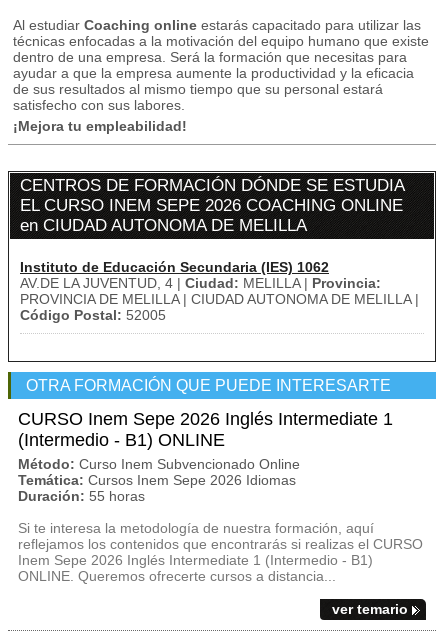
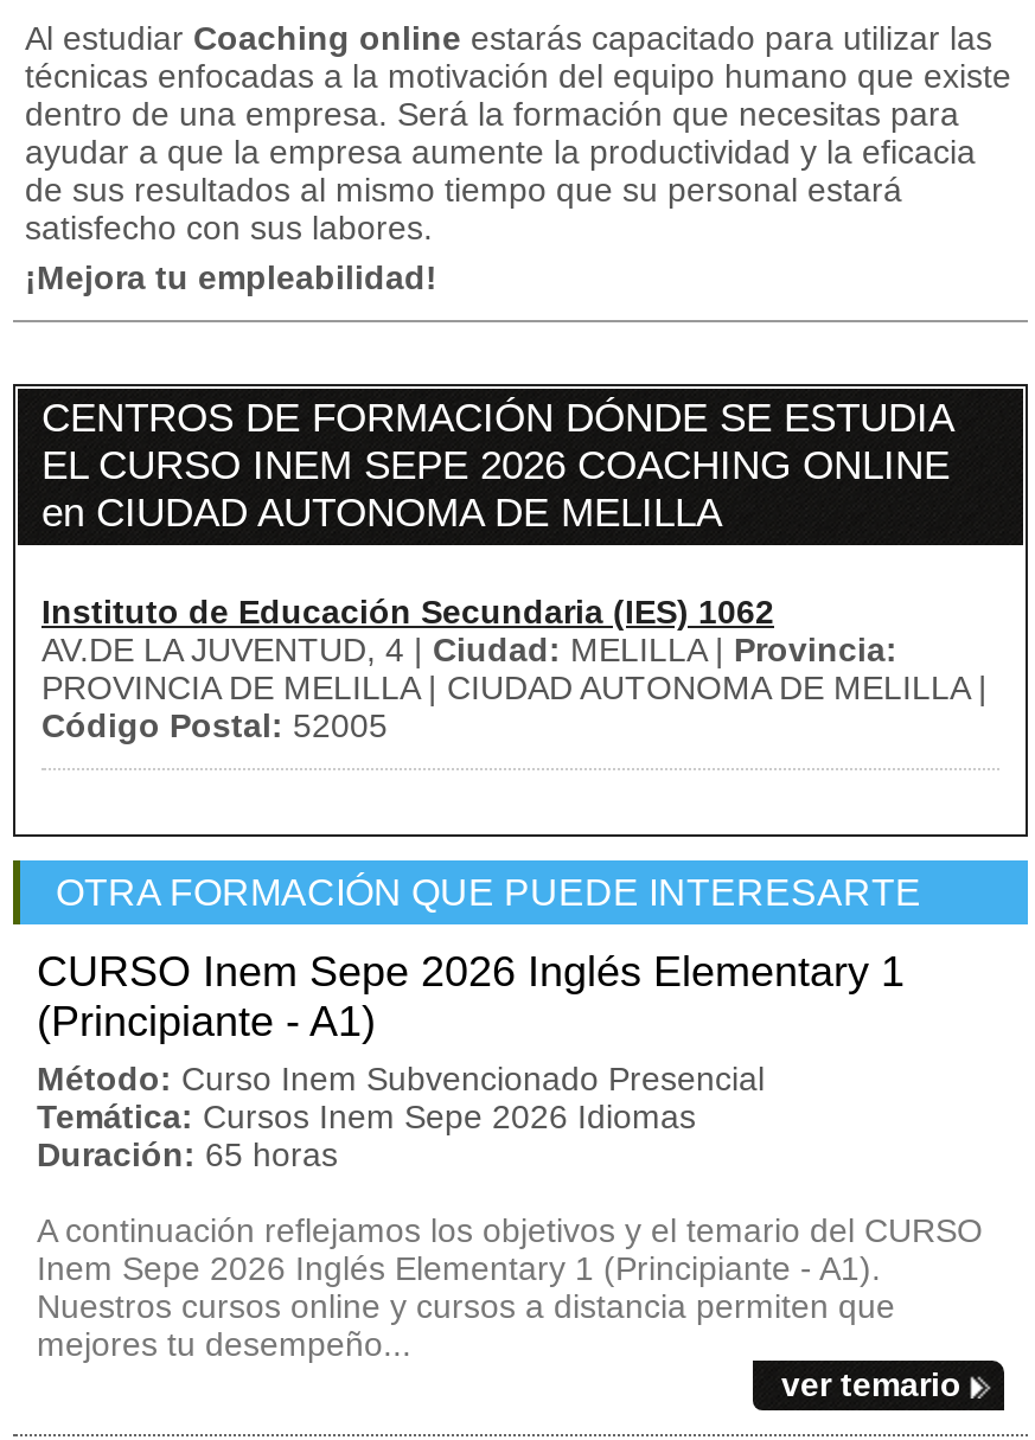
[18,409,393,472] CURSO Inem Sepe 2026 Inglés Intermediate 1 | (Intermedio - B1) ONLINE | Método: Curso Inem Subvencionado Online -> [37,948,905,1097] CURSO Inem Sepe 2026 Inglés Elementary 1 | (Principiante - A1) | Método: Curso Inem Subvencionado Presencial
[18,488,145,504] Duración: 55 horas -> [37,1135,338,1173] Duración: 65 horas
[18,520,423,584] Si te interesa la metodología de nuestra formación, aquí | reflejamos los contenidos que encontrarás si realizas el CURSO | Inem Sepe 2026 Inglés Intermediate 1 (Intermedio - B1) | ONLINE. Queremos ofrecerte cursos a distancia... -> [37,1211,983,1363] A continuación reflejamos los objetivos y el temario del CURSO | Inem Sepe 2026 Inglés Elementary 1 (Principiante - A1). | Nuestros cursos online y cursos a distancia permiten que | mejores tu desempeño...

